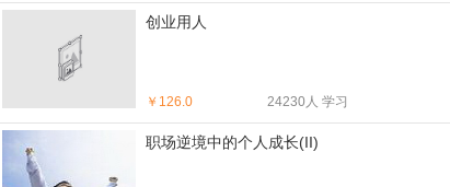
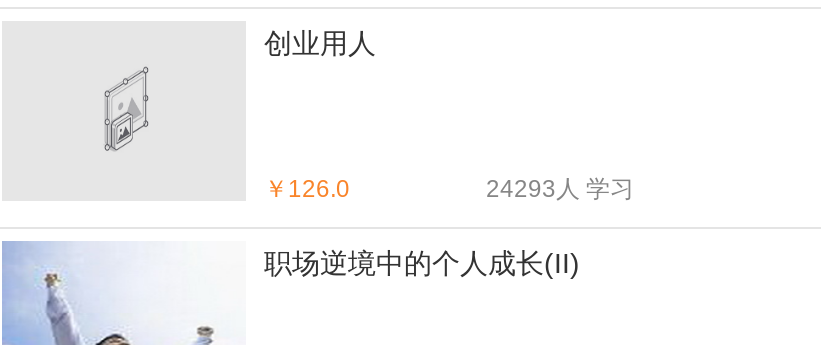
[267,94,348,109] 24230人 学习 -> [486,175,634,203] 24293人 学习

